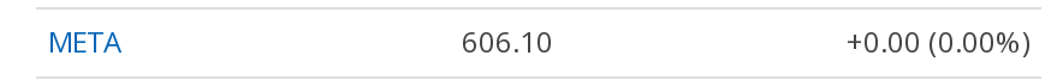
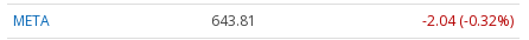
[462,21,553,62] 606.10 -> [211,11,256,31] 643.81
[847,21,1029,62] +0.00 (0.00%) -> [422,11,514,31] -2.04 (-0.32%)

